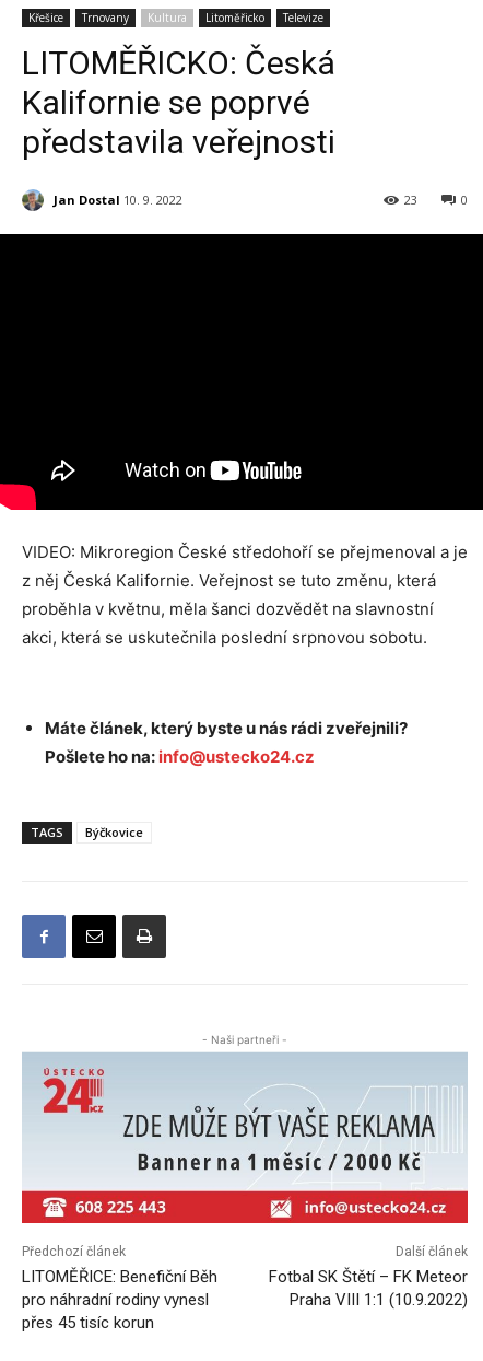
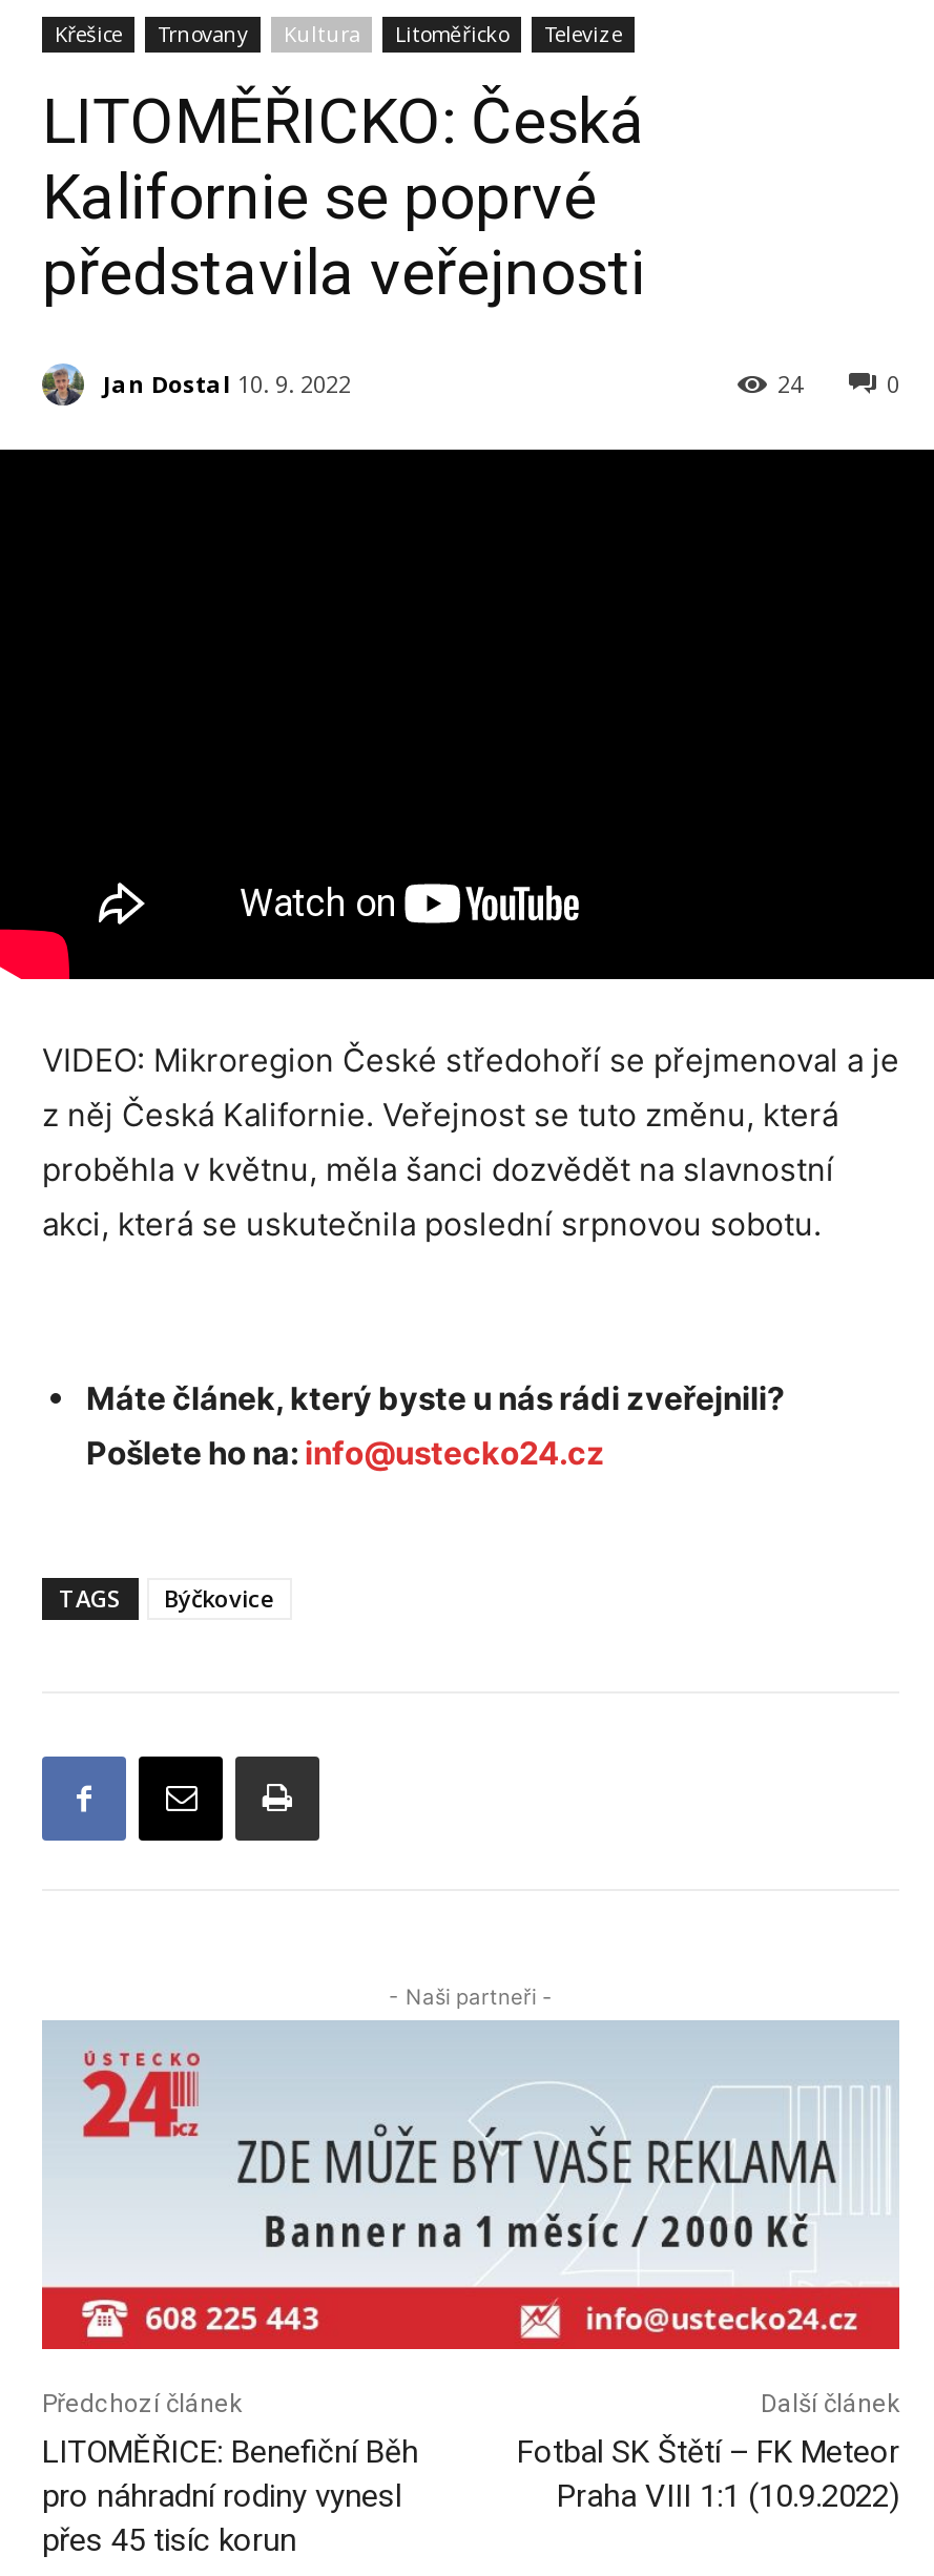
[404,192,417,208] 23 -> [777,368,803,399] 24

